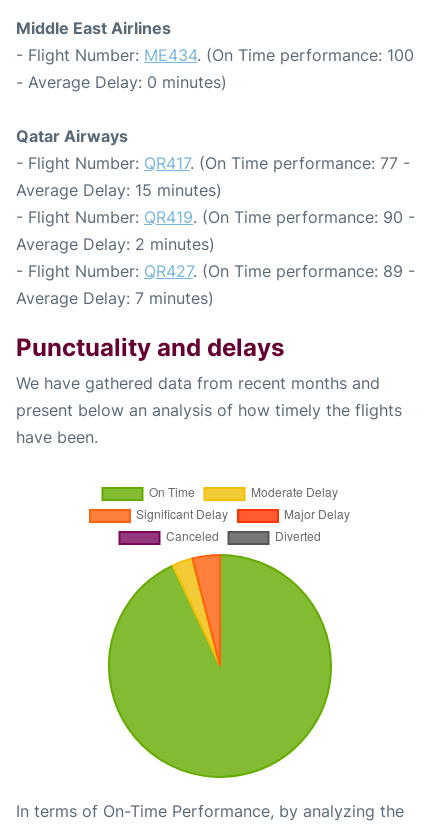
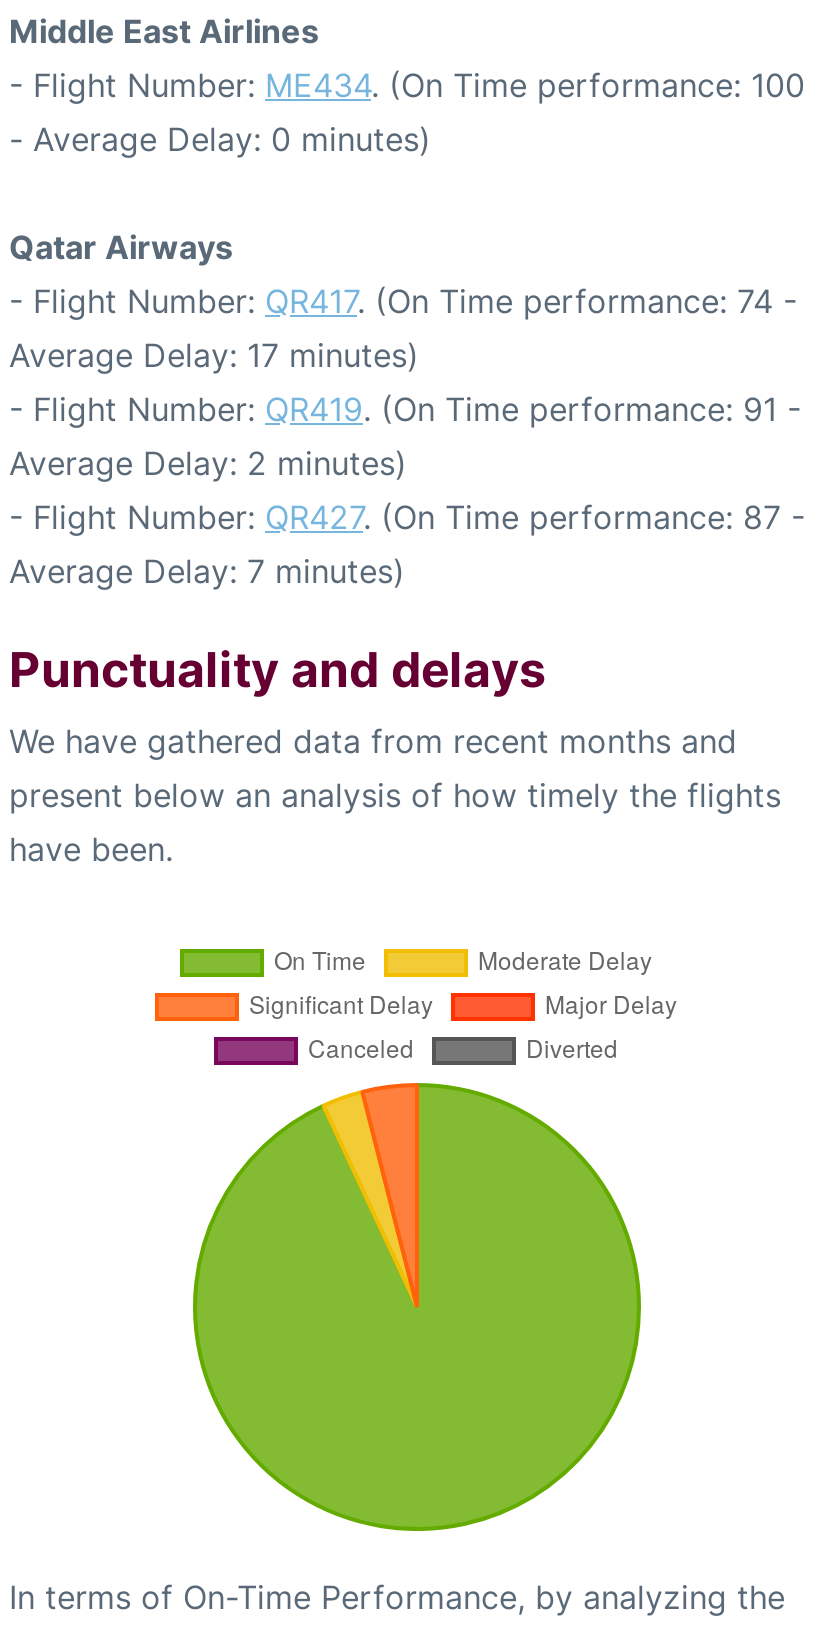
[16,153,410,173] - Flight Number: QR417. (On Time performance: 77 - -> [9,281,797,321] - Flight Number: QR417. (On Time performance: 74 -
[16,180,222,200] Average Delay: 15 minutes) -> [9,335,419,375] Average Delay: 17 minutes)
[16,207,415,227] - Flight Number: QR419. (On Time performance: 90 - -> [9,389,801,429] - Flight Number: QR419. (On Time performance: 91 -
[16,261,415,281] - Flight Number: QR427. (On Time performance: 89 - -> [9,497,805,537] - Flight Number: QR427. (On Time performance: 87 -

